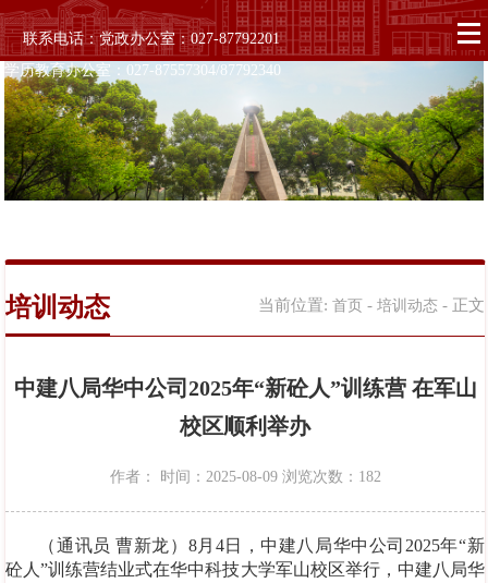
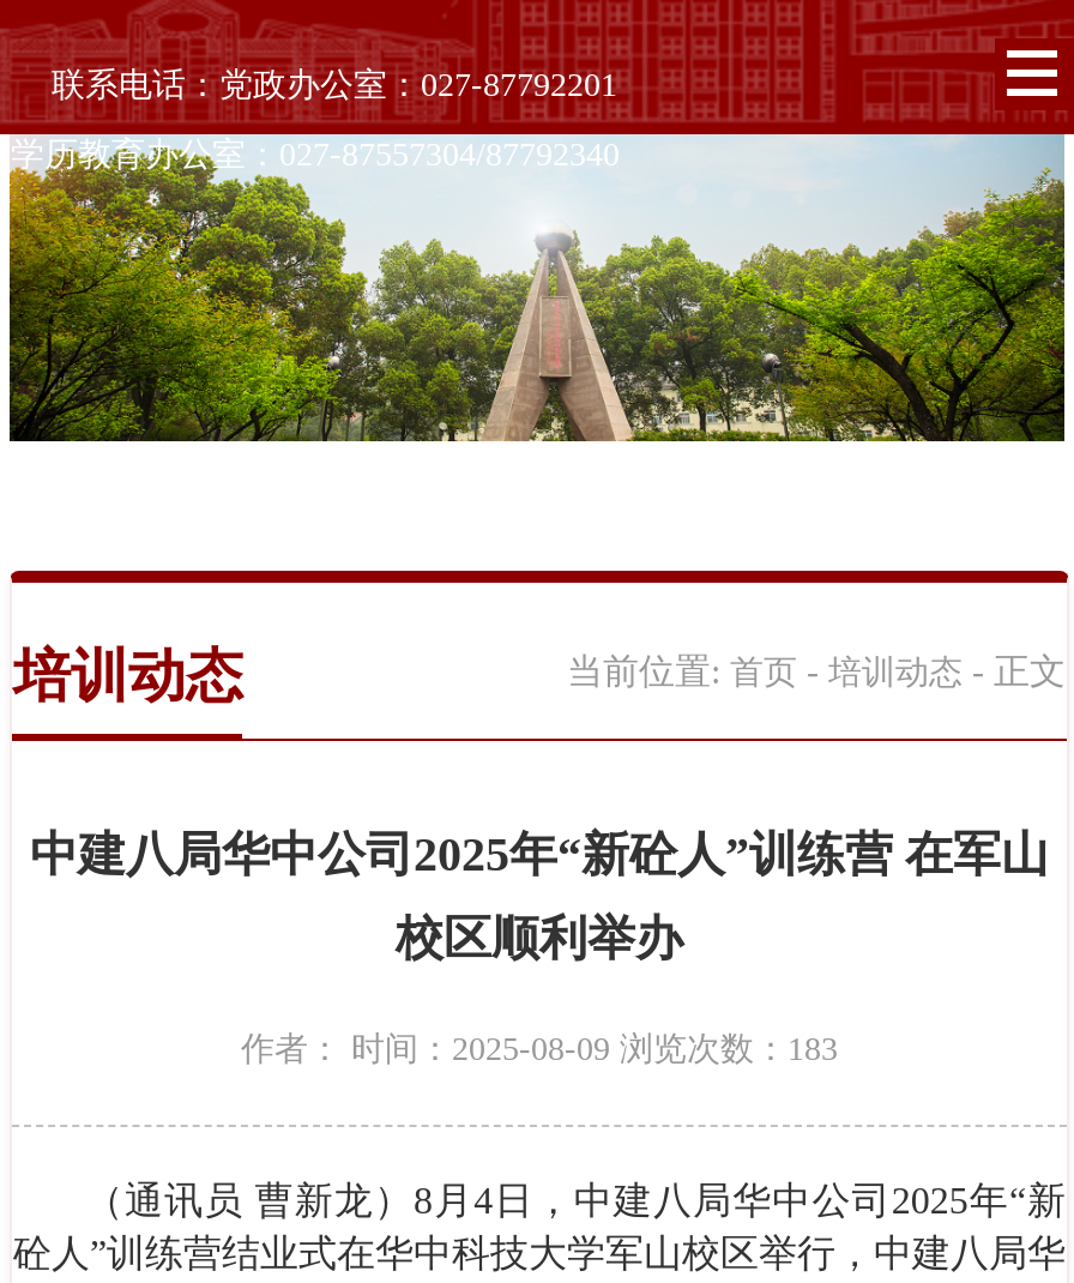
[109,469,381,485] 作者： 时间：2025-08-09 浏览次数：182 -> [241,1031,838,1067] 作者： 时间：2025-08-09 浏览次数：183

